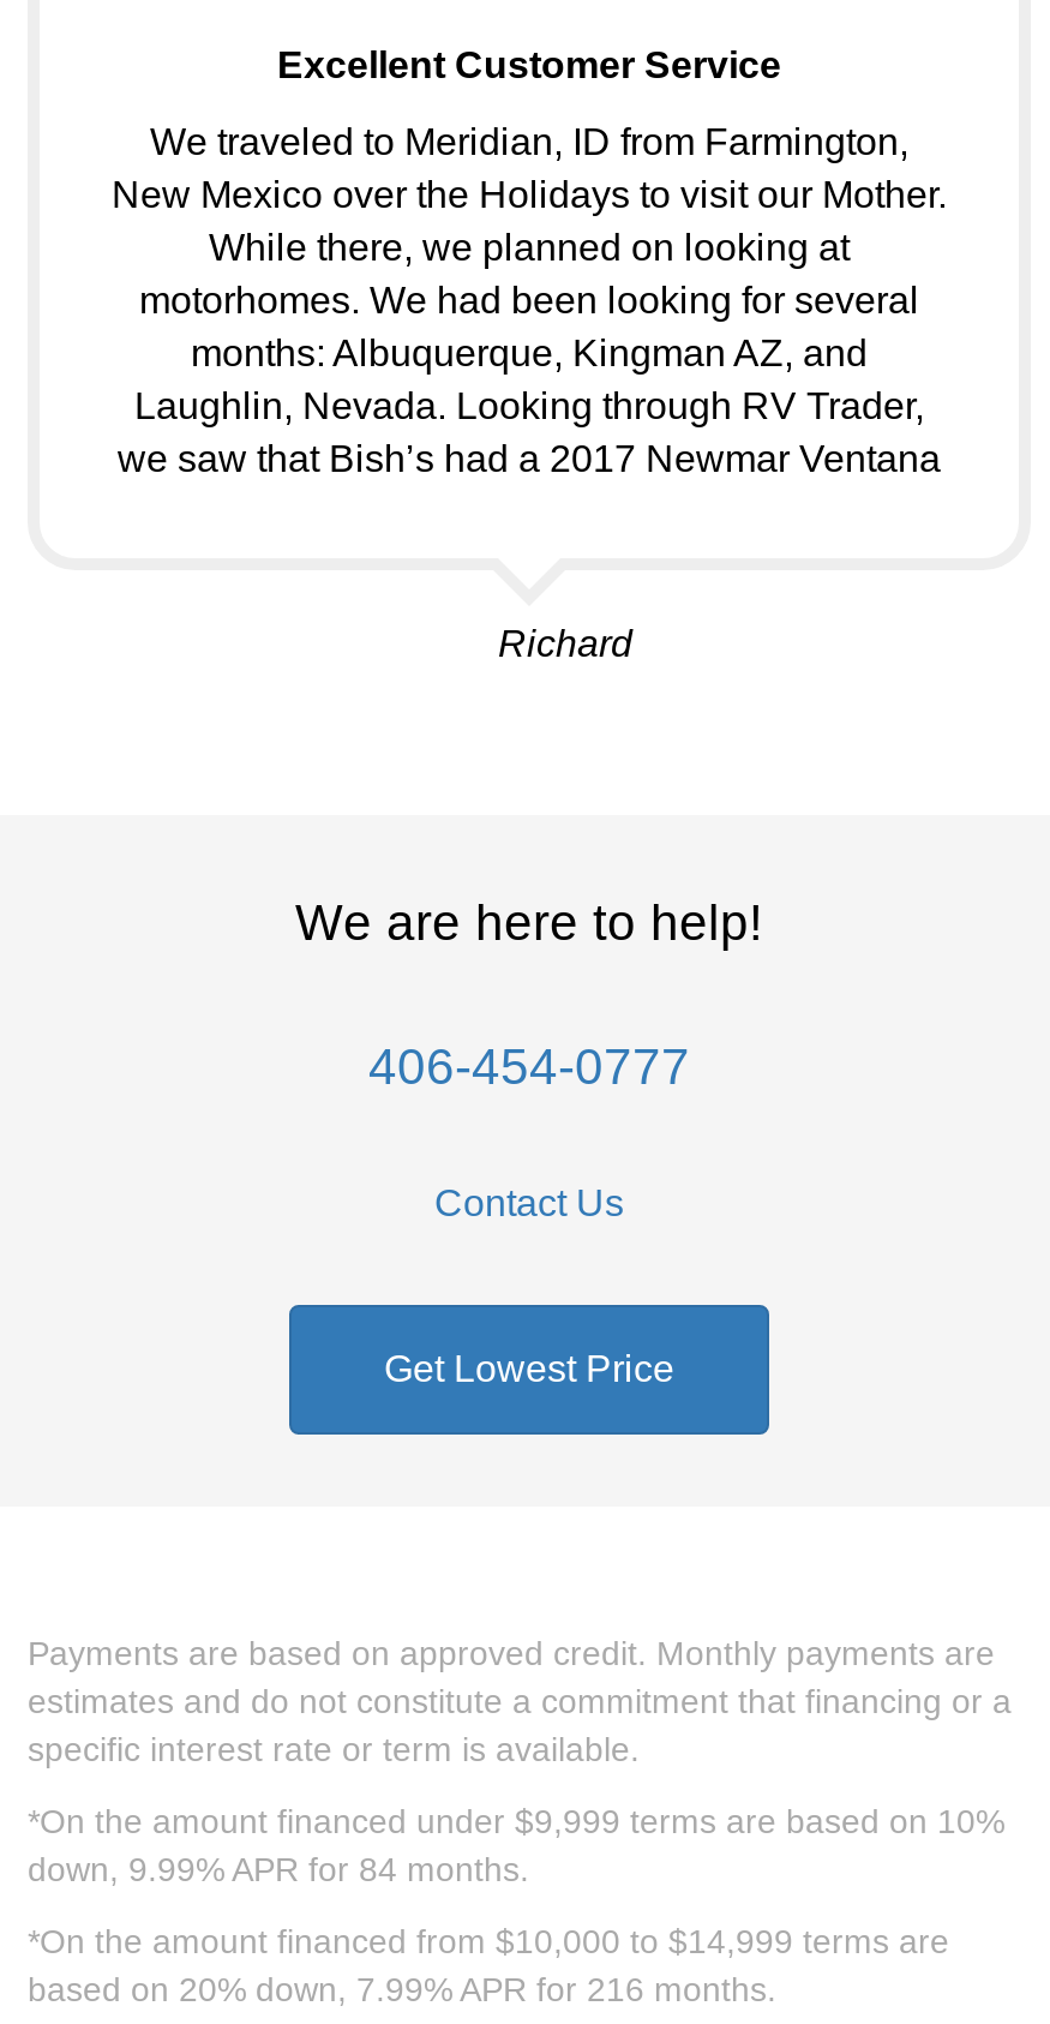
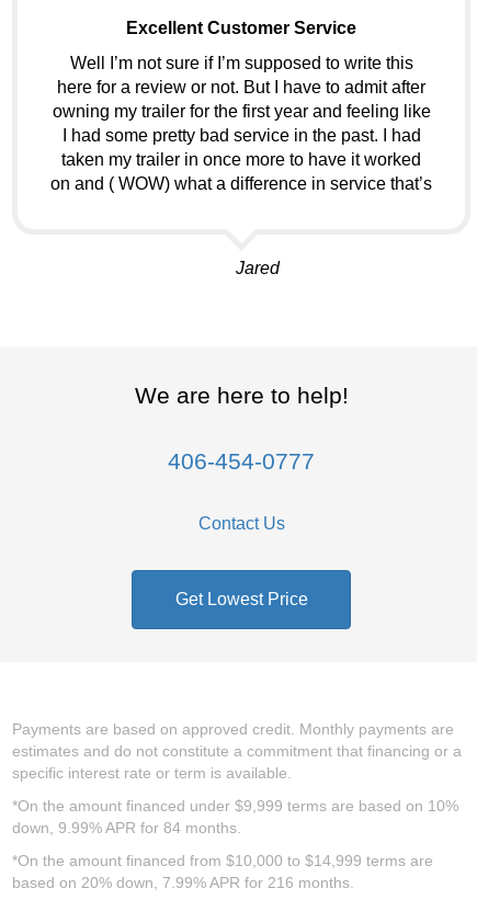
[112,121,947,479] We traveled to Meridian, ID from Farmington, | New Mexico over the Holidays to visit our Mother. | While there, we planned on looking at | motorhomes. We had been looking for several | months: Albuquerque, Kingman AZ, and | Laughlin, Nevada. Looking through RV Trader, | we saw that Bish’s had a 2017 Newmar Ventana -> [50,53,432,193] Well I’m not sure if I’m supposed to write this | here for a review or not. But I have to admit after | owning my trailer for the first year and feeling like | I had some pretty bad service in the past. I had | taken my trailer in once more to have it worked | on and ( WOW) what a difference in service that’s
[498,623,632,663] Richard -> [236,258,280,277] Jared

